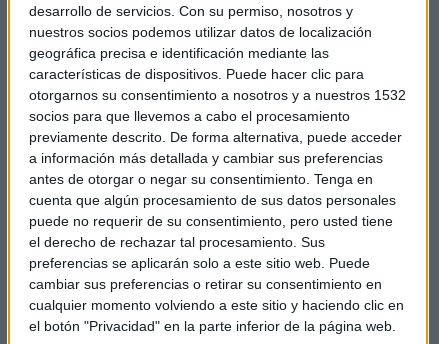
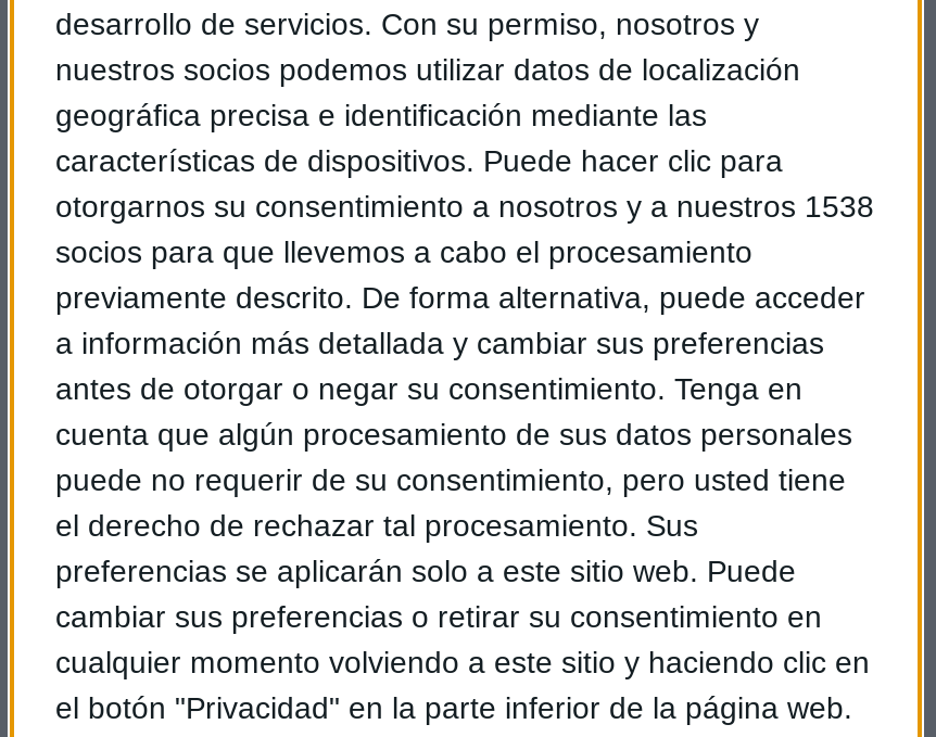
[29,87,406,103] otorgarnos su consentimiento a nosotros y a nuestros 1532 -> [55,189,874,224] otorgarnos su consentimiento a nosotros y a nuestros 1538

